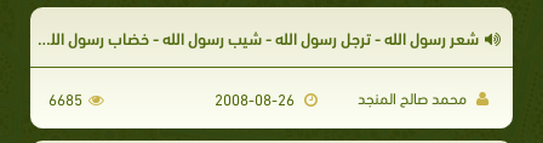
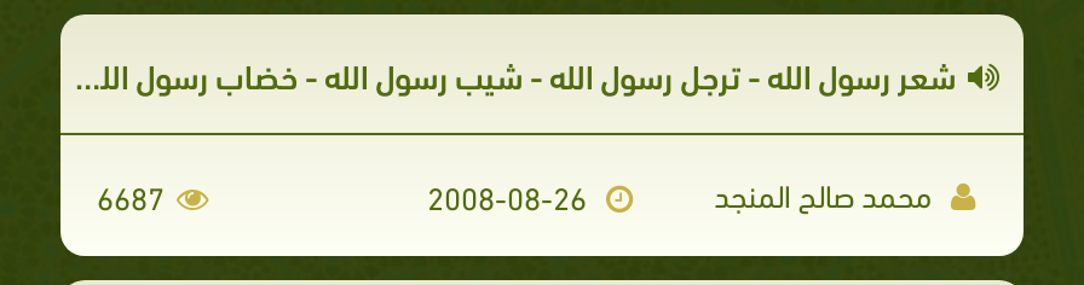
[48,86,82,110] 6685 -> [97,171,165,220] 6687

